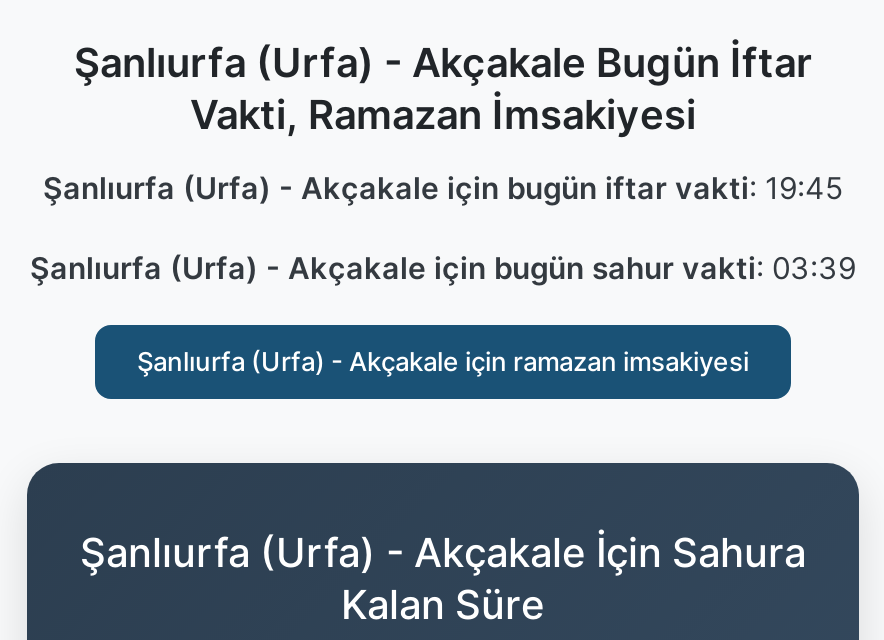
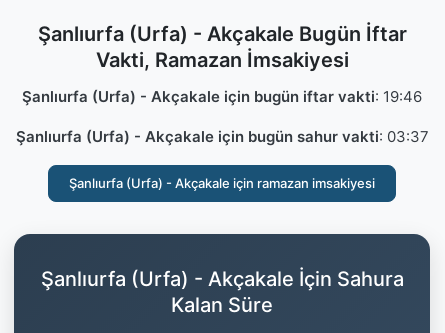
[43,169,843,207] Şanlıurfa (Urfa) - Akçakale için bugün iftar vakti: 19:45 -> [22,87,422,106] Şanlıurfa (Urfa) - Akçakale için bugün iftar vakti: 19:46
[30,249,856,287] Şanlıurfa (Urfa) - Akçakale için bugün sahur vakti: 03:39 -> [15,127,428,146] Şanlıurfa (Urfa) - Akçakale için bugün sahur vakti: 03:37

